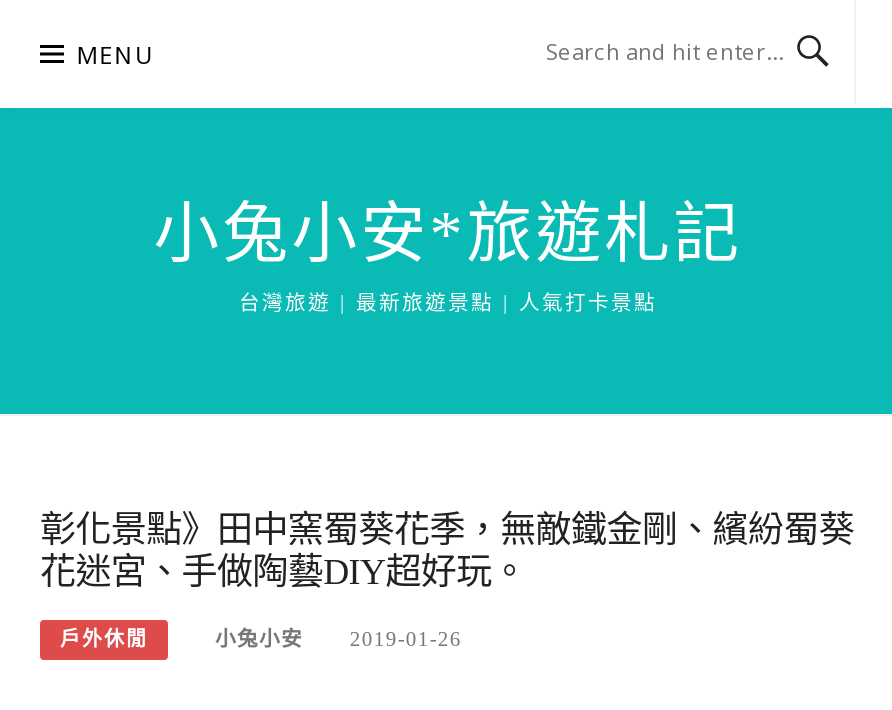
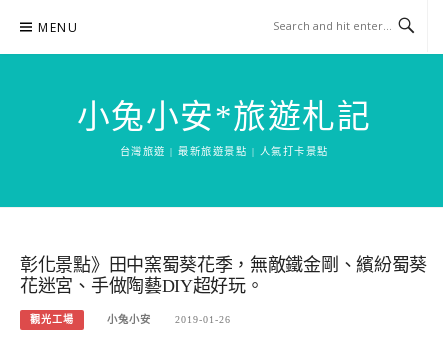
[60,628,148,650] 戶外休閒 -> [30,314,74,325] 觀光工場

